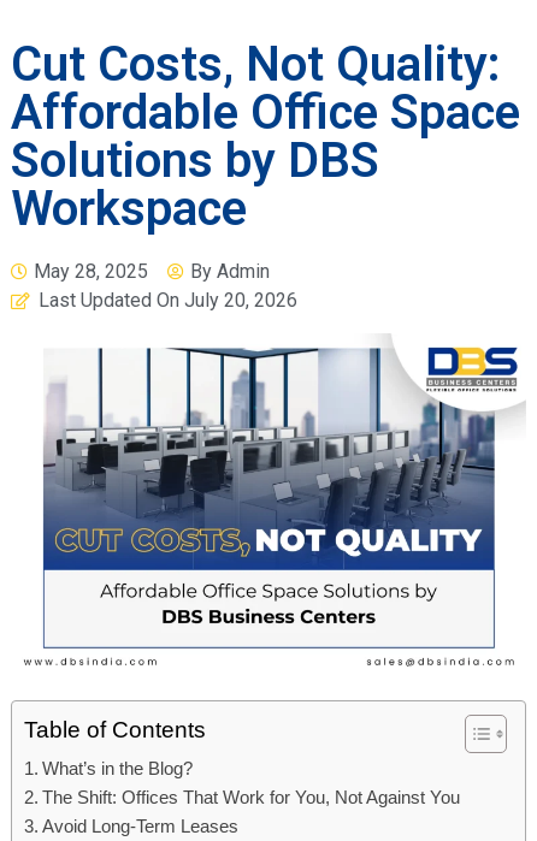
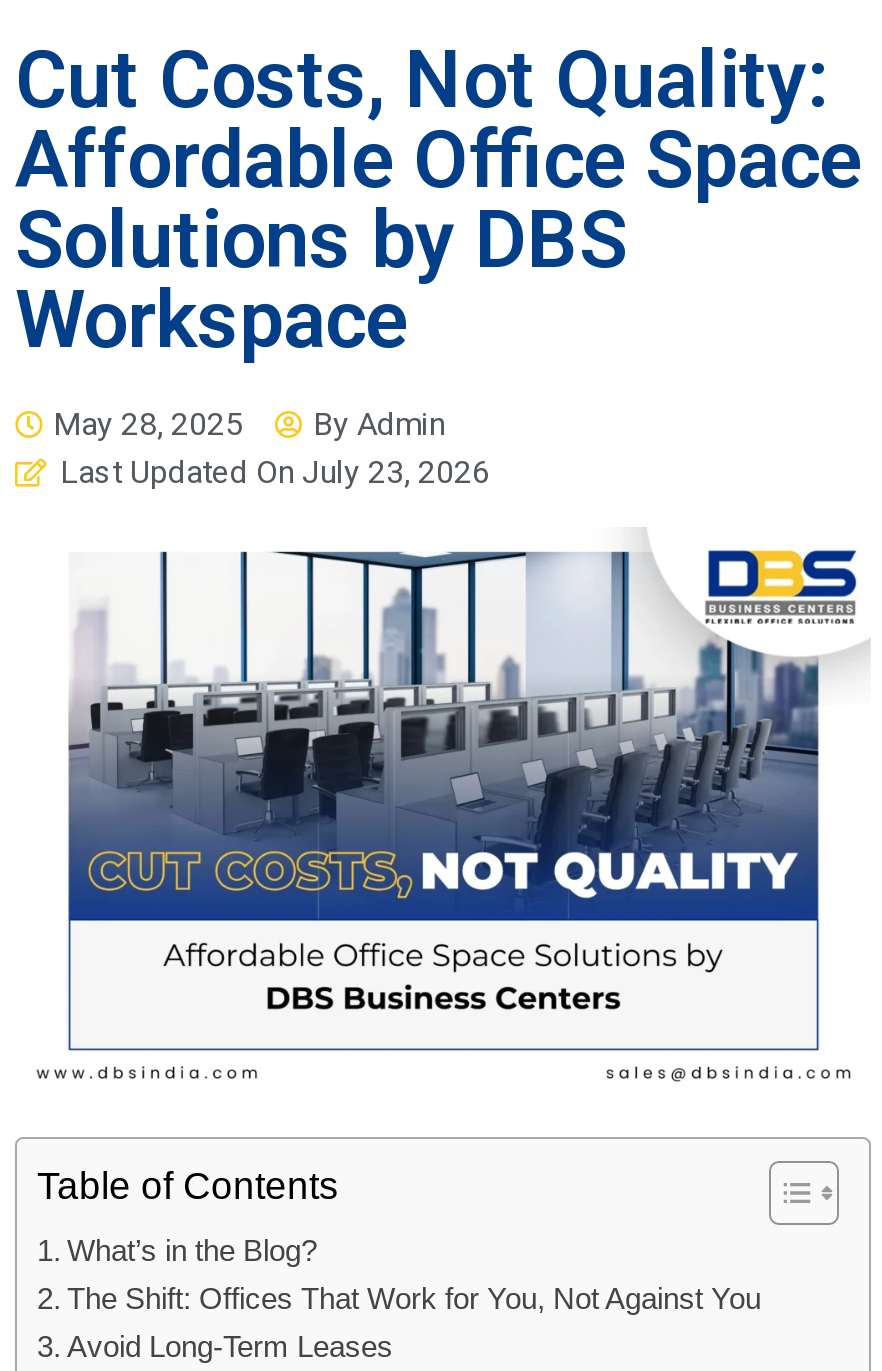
[38,289,297,312] Last Updated On July 20, 2026 -> [60,453,490,491] Last Updated On July 23, 2026

